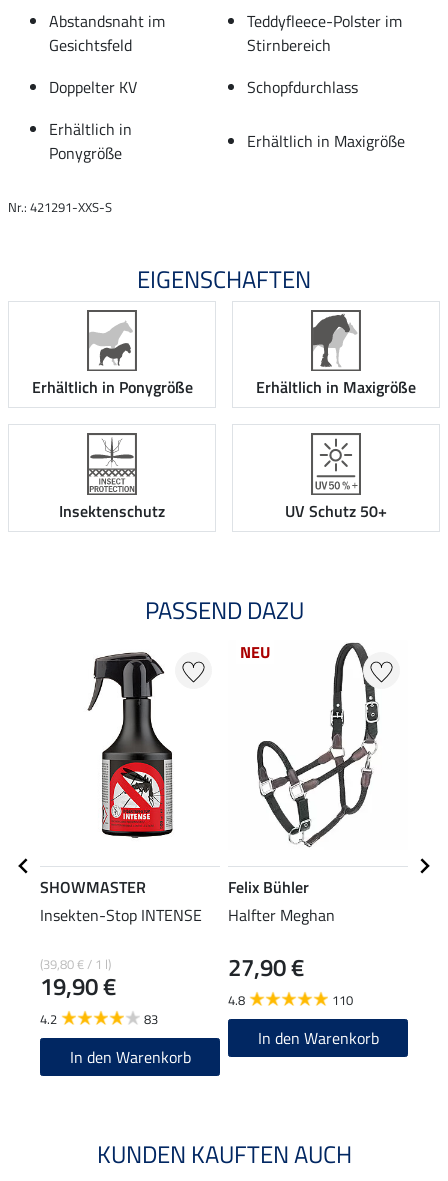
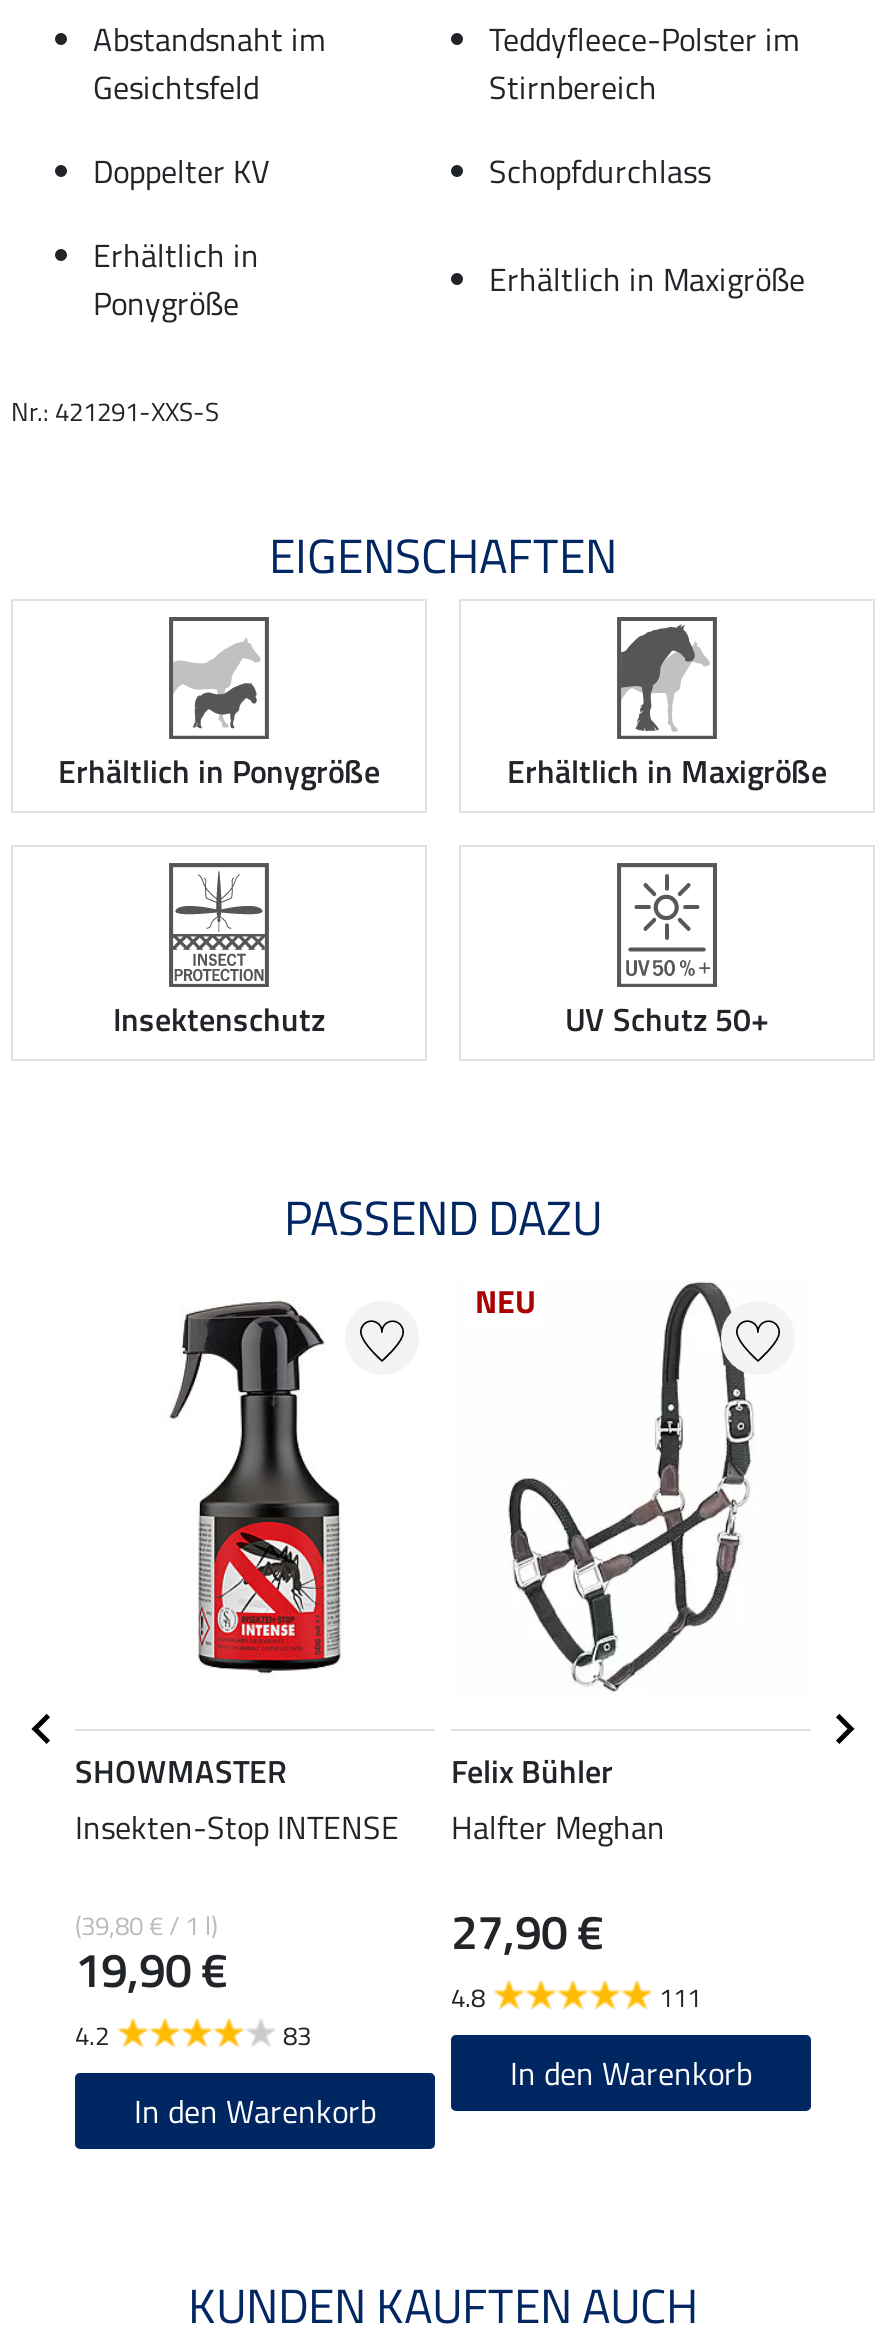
[332,990,353,1010] 110 -> [659,1977,701,2017] 111

